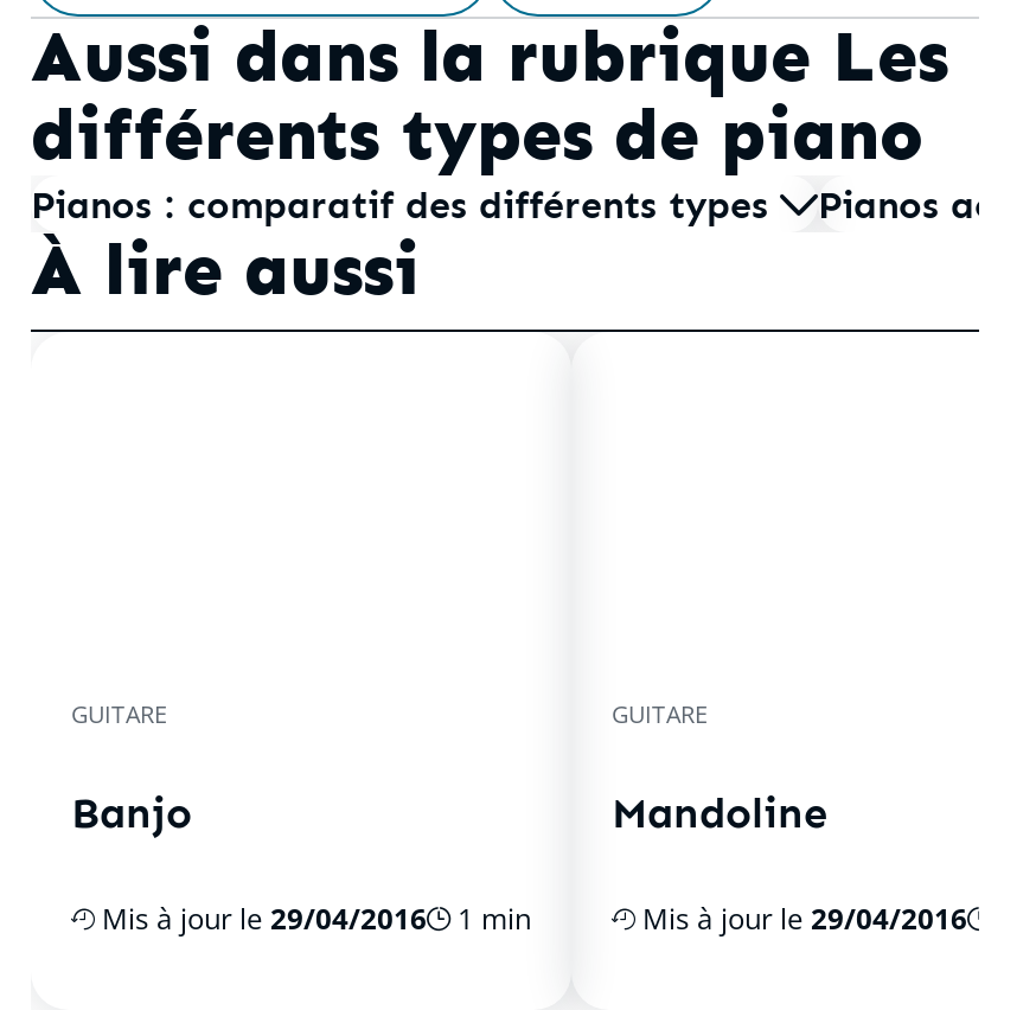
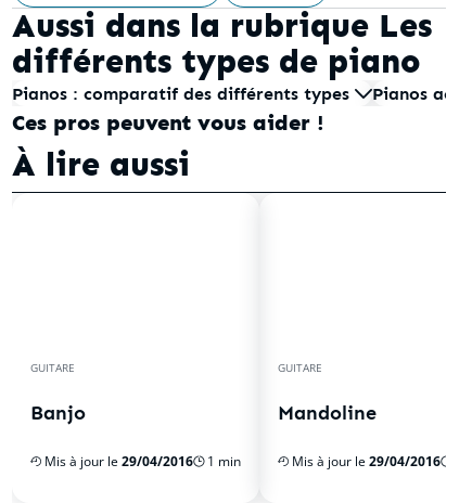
none -> [12,109,324,136] Ces pros peuvent vous aider !

